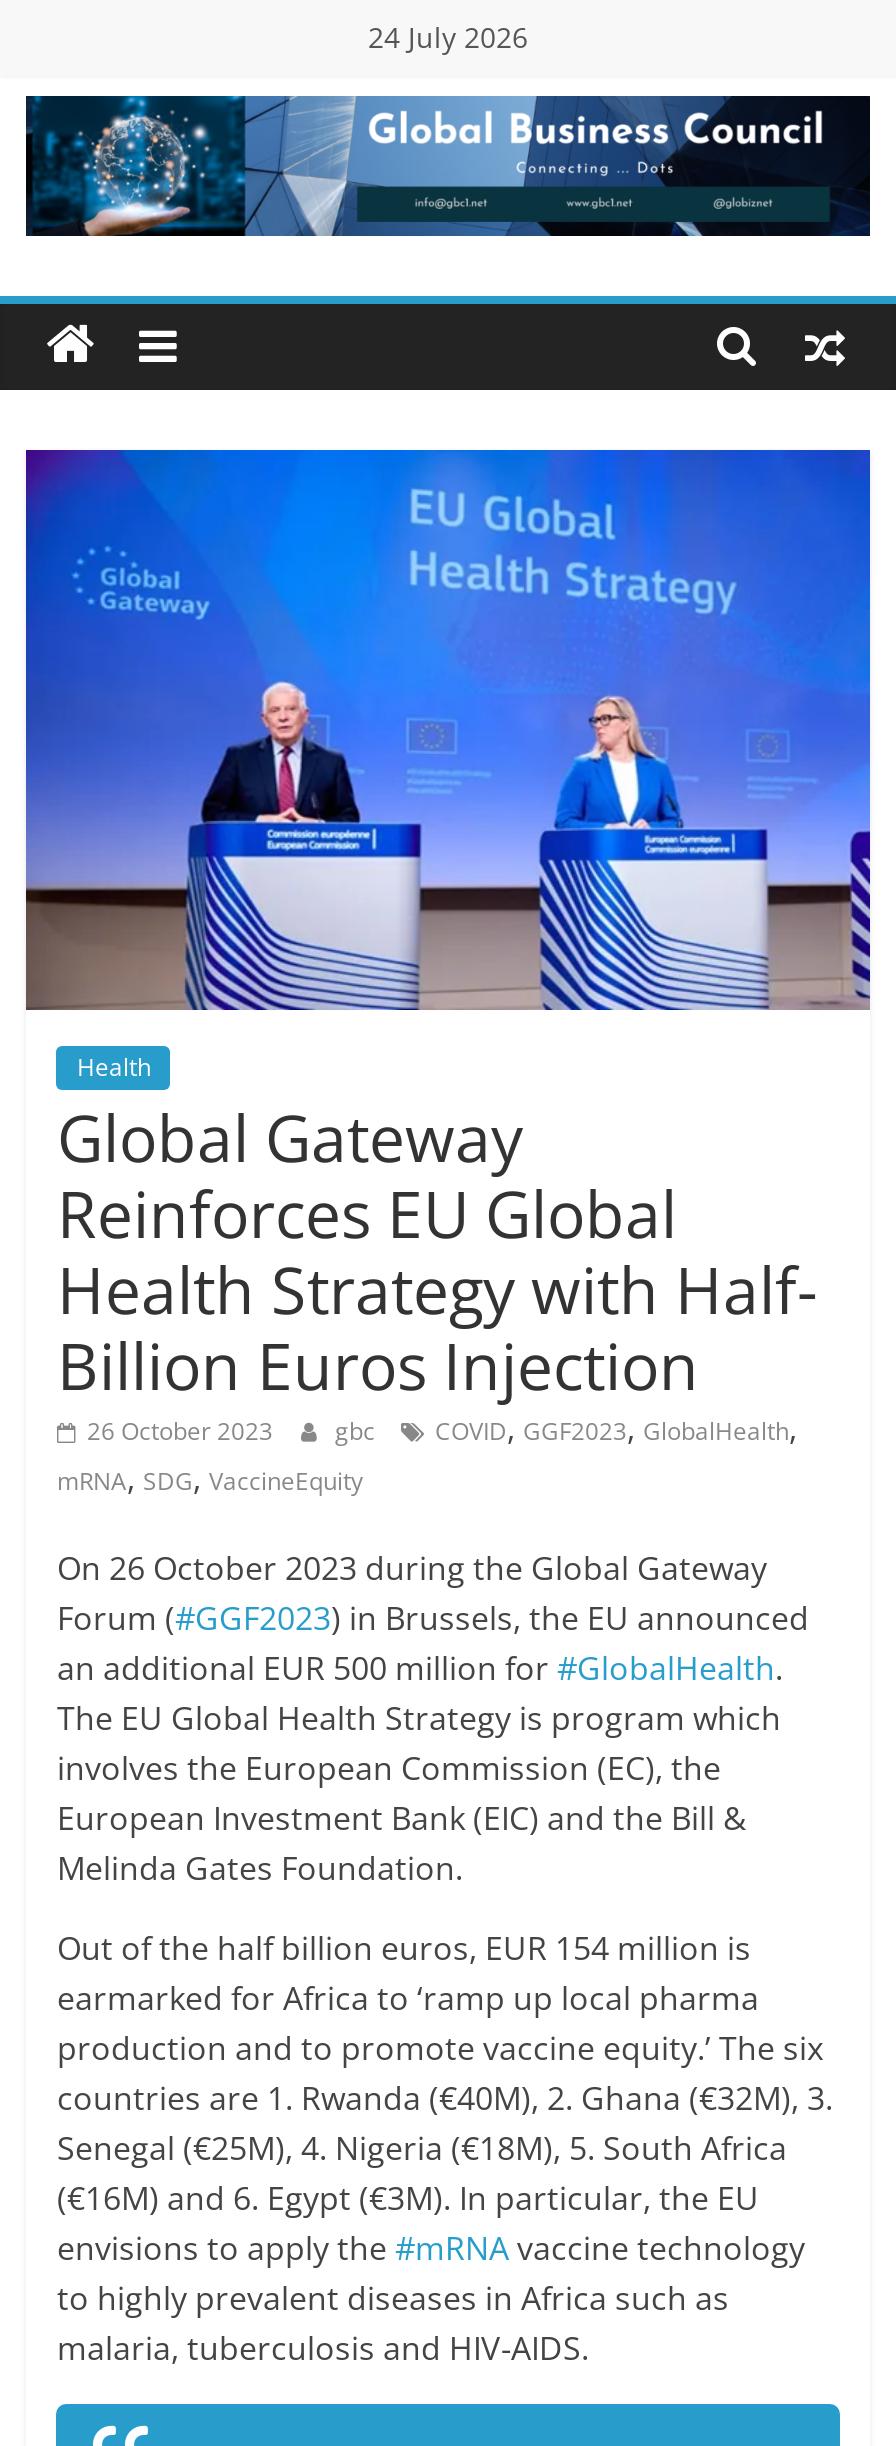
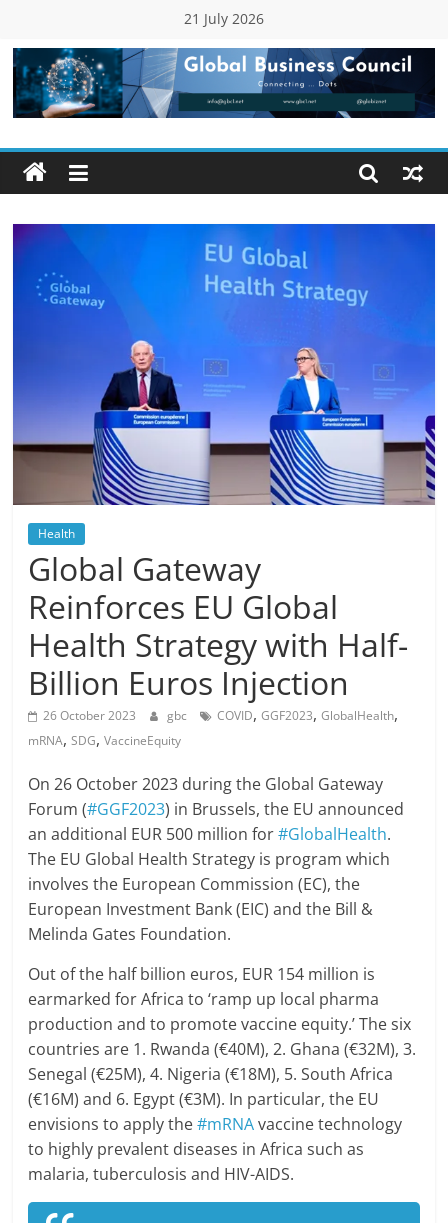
[368,18,528,56] 24 July 2026 -> [184,9,264,28] 21 July 2026

